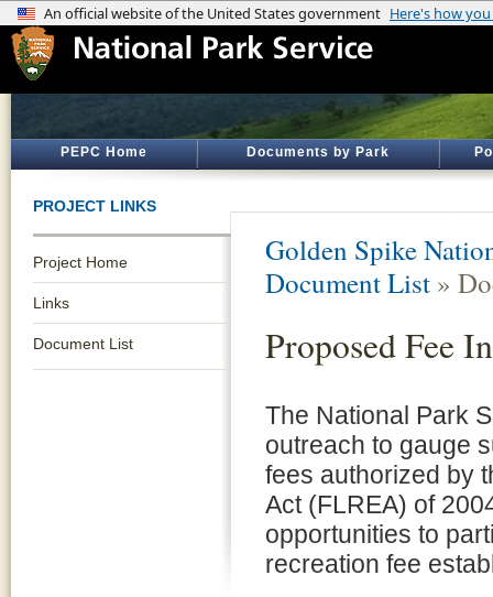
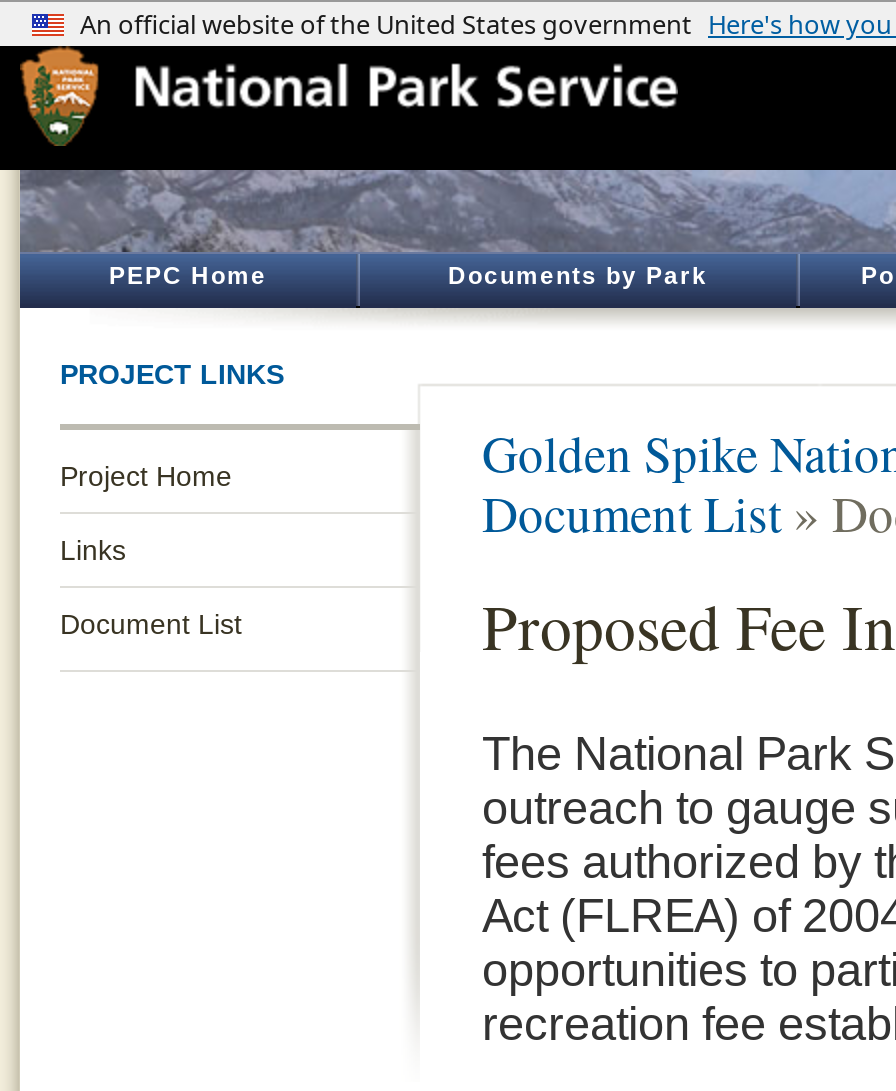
[10,93,490,140] [image] -> [20,168,890,254] [image]

